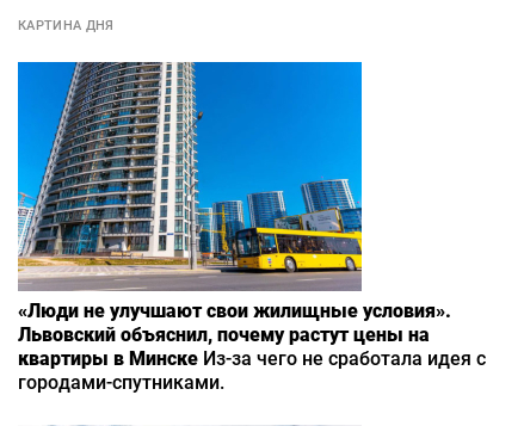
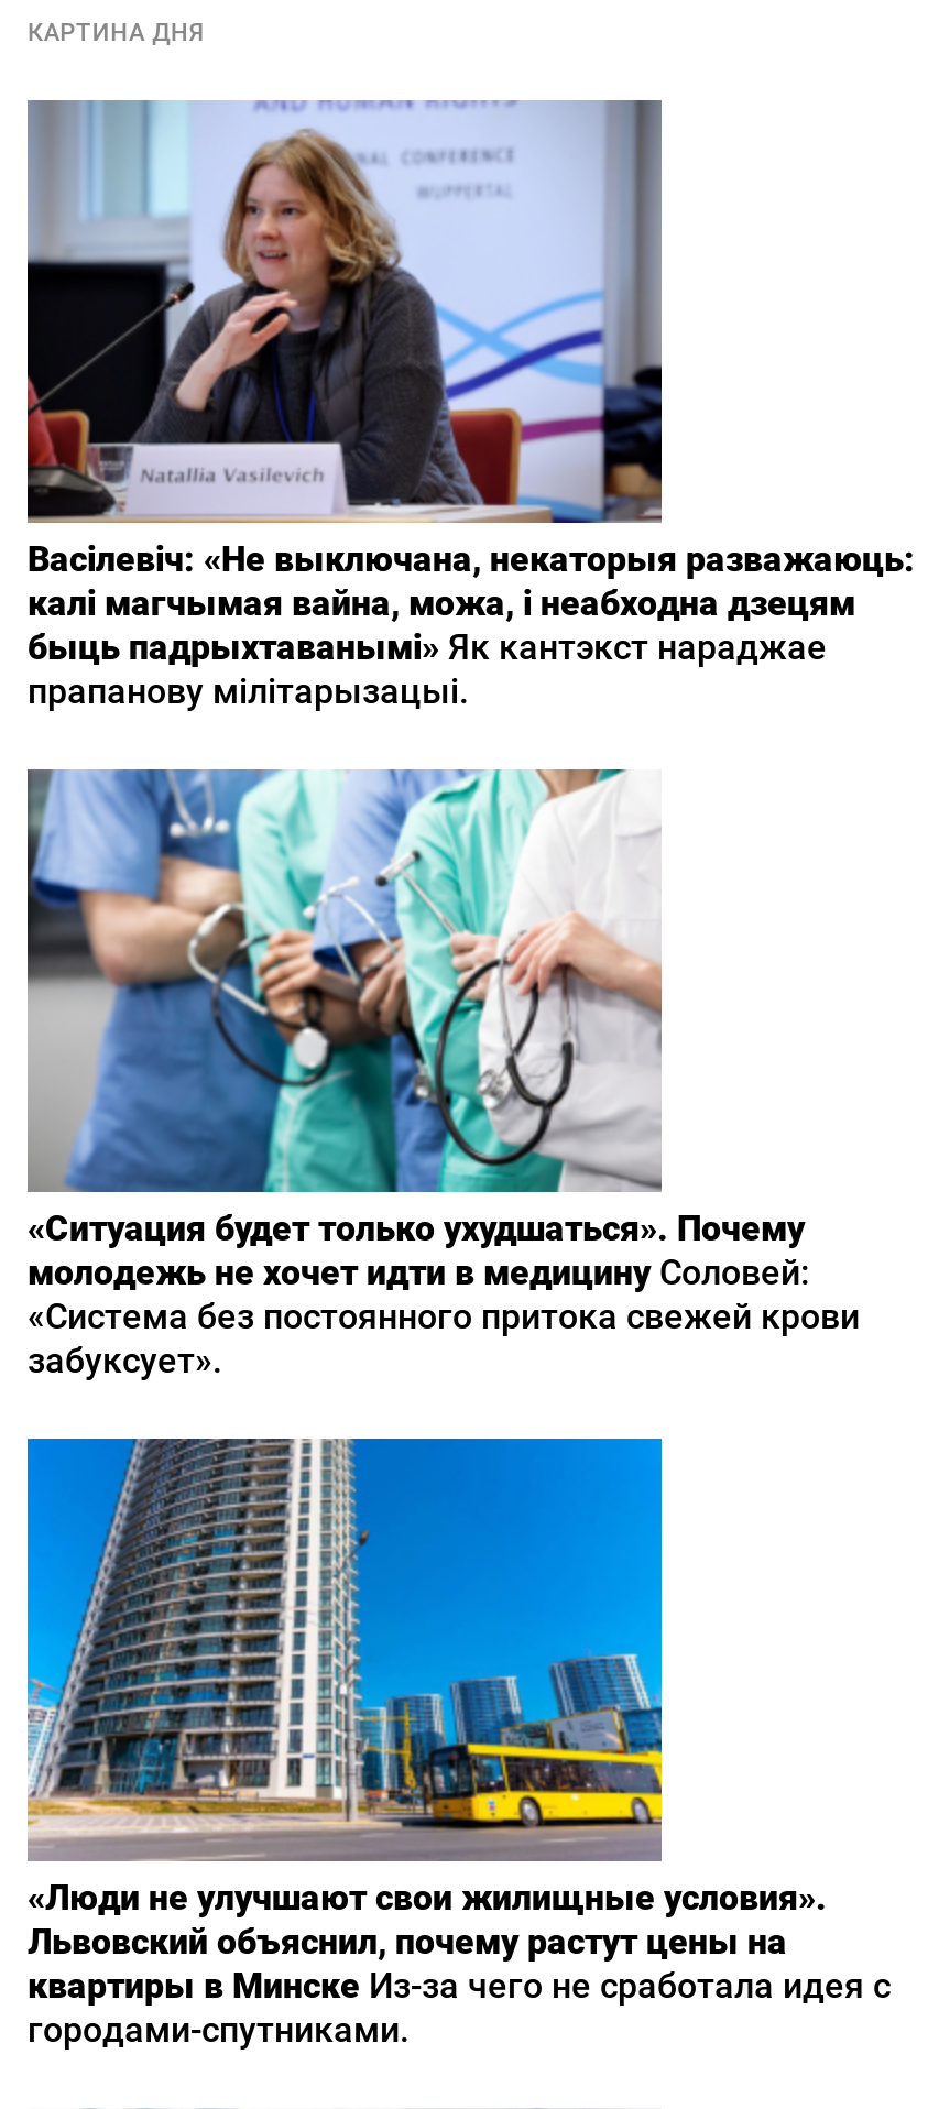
none -> [25,99,915,712] [image] | Васілевіч: «Не выключана, некаторыя разважаюць: | калі магчымая вайна, можа, і неабходна дзецям | быць падрыхтаванымі» Як кантэкст нараджае | прапанову мілітарызацыі.
none -> [25,766,860,1381] [image] | «Ситуация будет только ухудшаться». Почему | молодежь не хочет идти в медицину Соловей: | «Система без постоянного притока свежей крови | забуксует».

